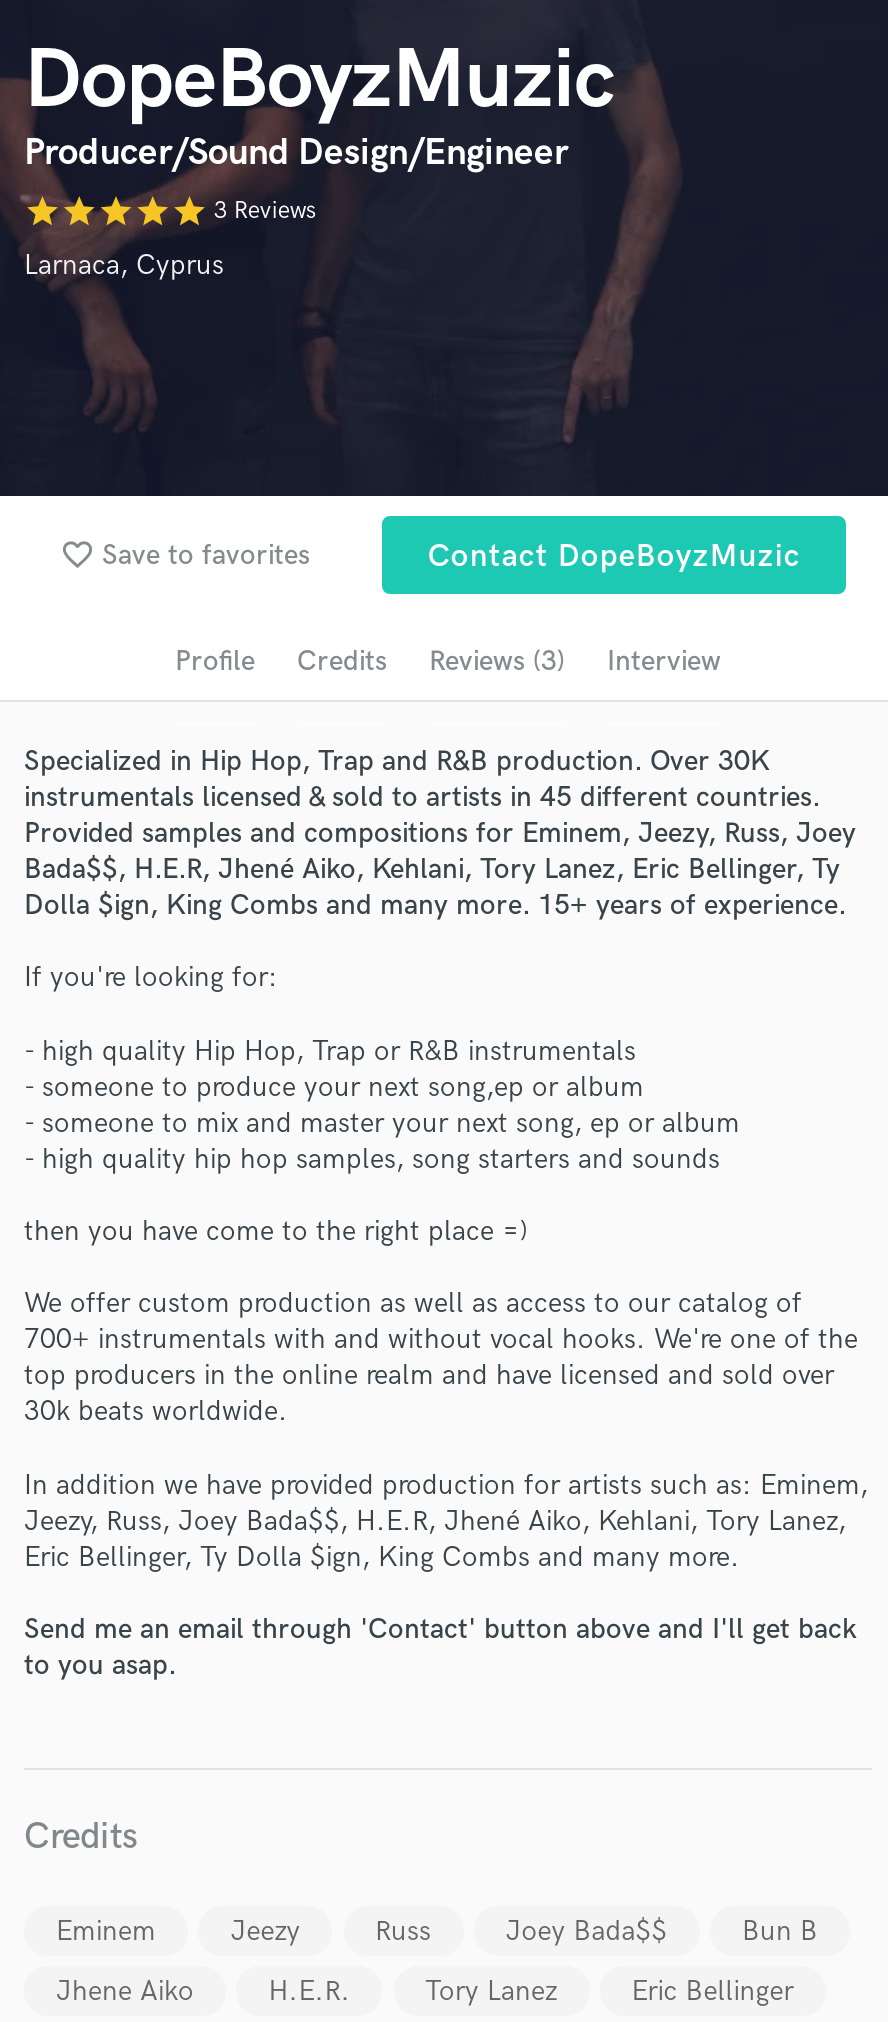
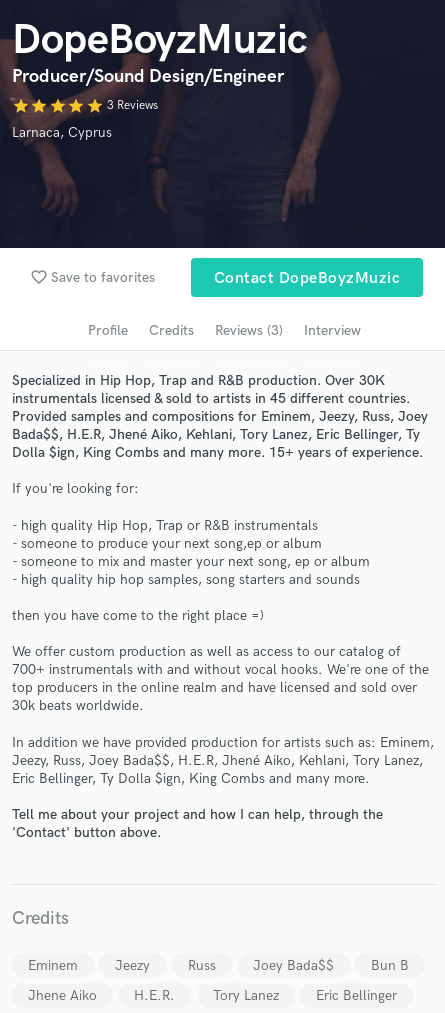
[24,1612,856,1682] Send me an email through 'Contact' button above and I'll get back | to you asap. -> [12,806,383,841] Tell me about your project and how I can help, through the | 'Contact' button above.

